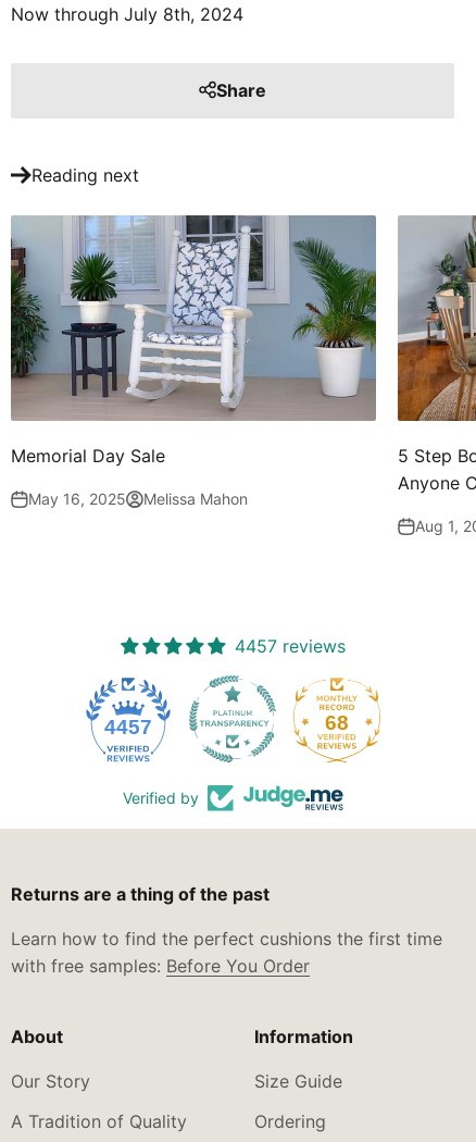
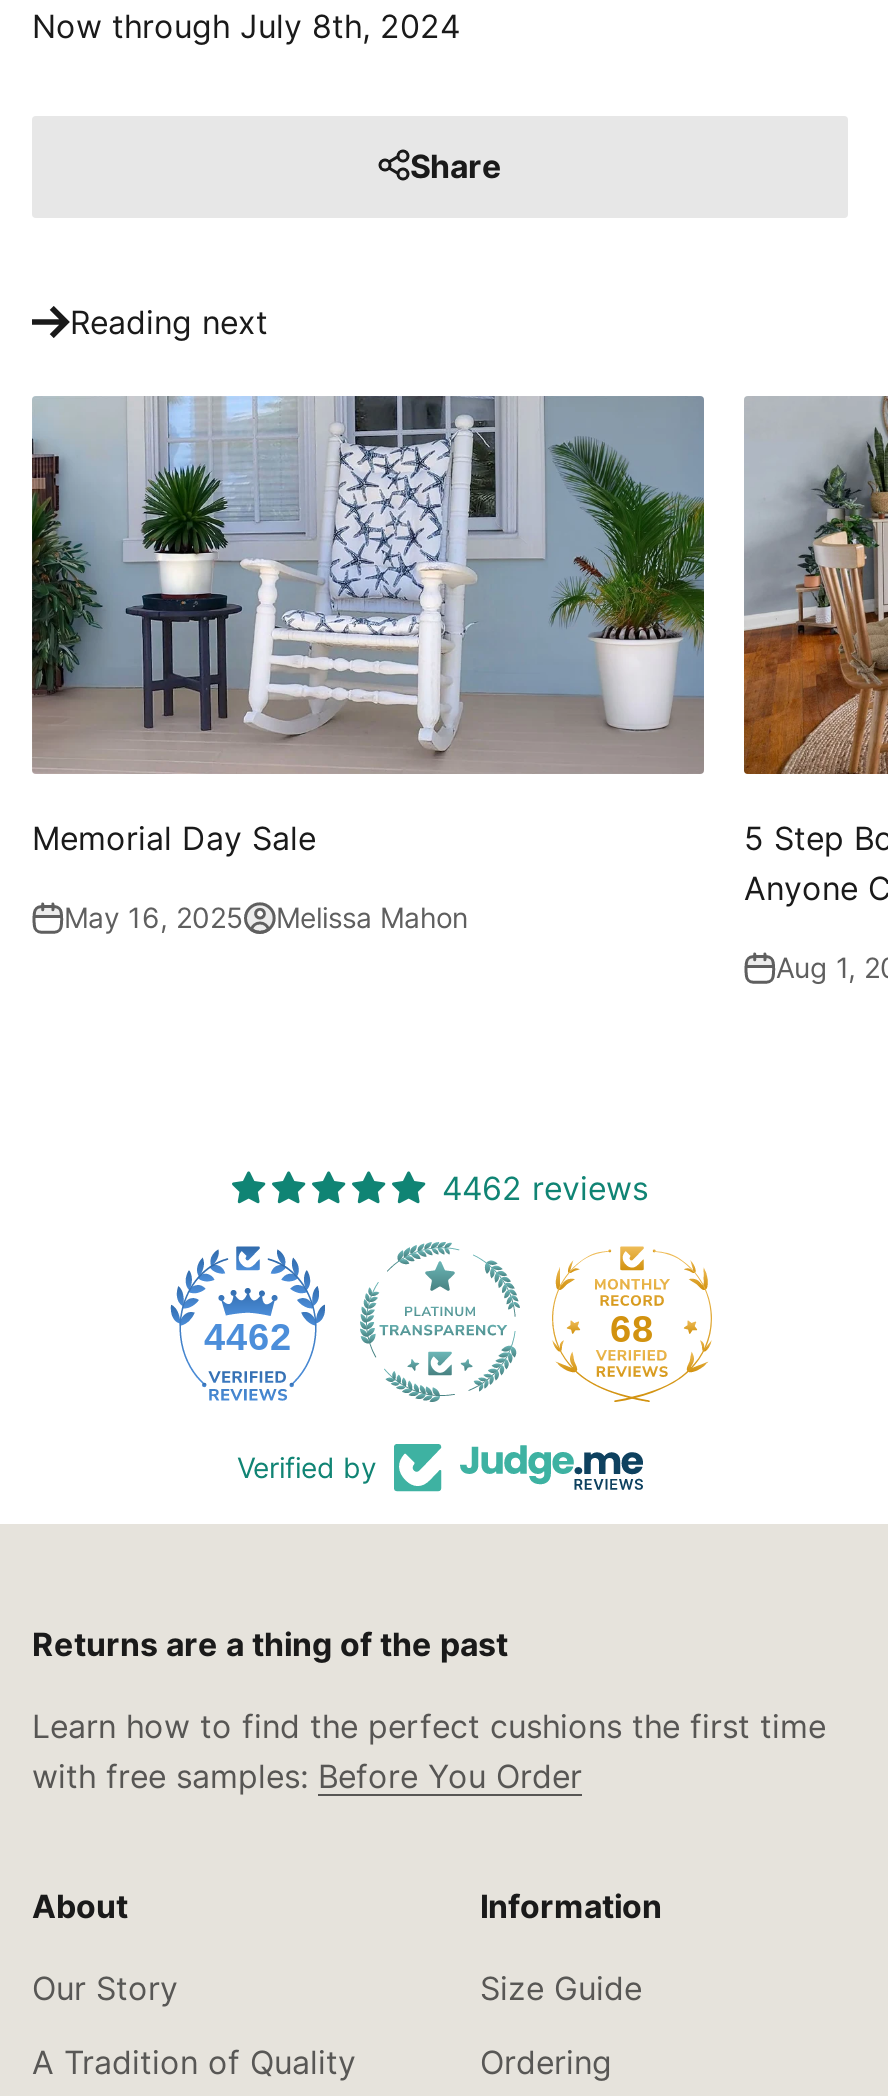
[234,635,345,656] 4457 reviews -> [442,1168,648,1208] 4462 reviews
[104,715,152,738] 4457 -> [204,1316,292,1358] 4462

